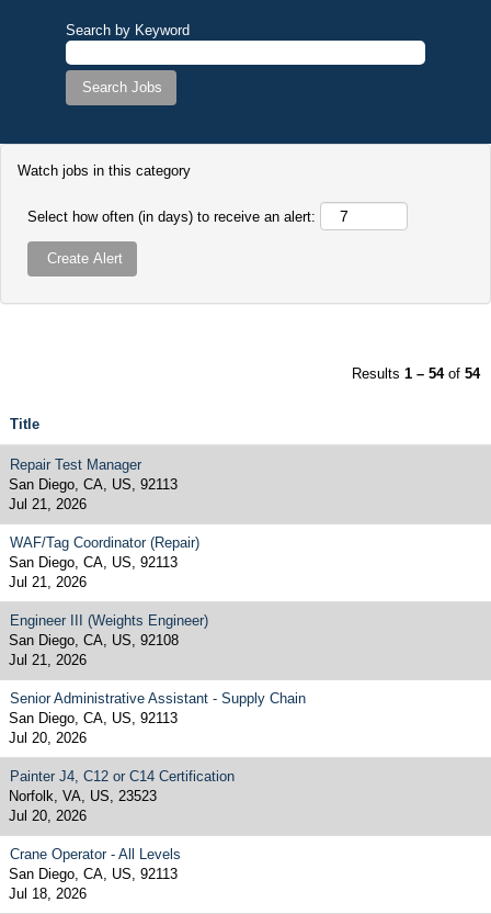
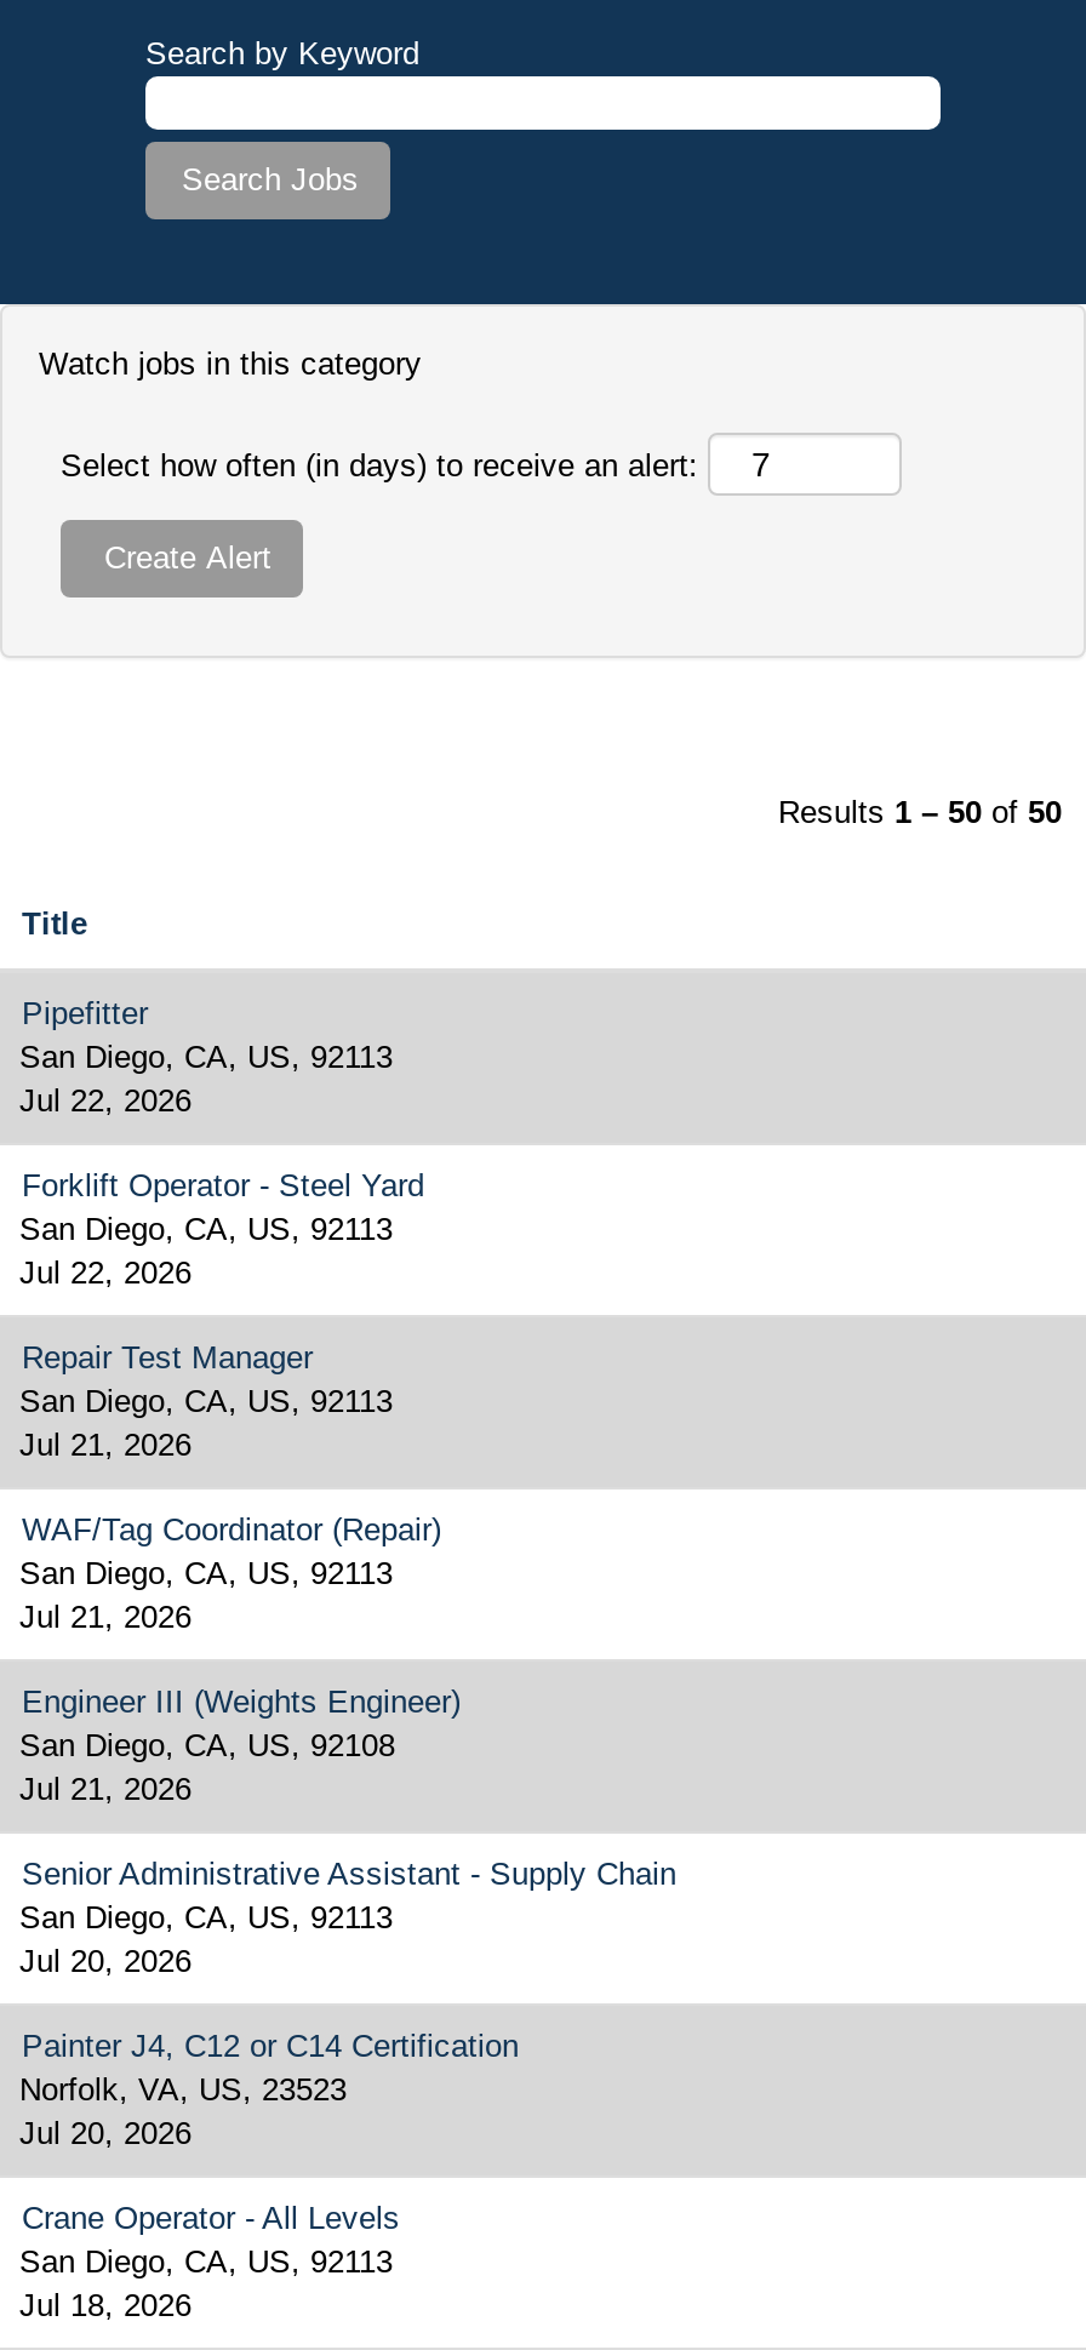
[352,365,480,382] Results 1 – 54 of 54 -> [778,794,1062,830] Results 1 – 50 of 50
none -> [19,995,424,1291] Pipefitter | San Diego, CA, US, 92113 | Jul 22, 2026 | Forklift Operator - Steel Yard | San Diego, CA, US, 92113 | Jul 22, 2026

